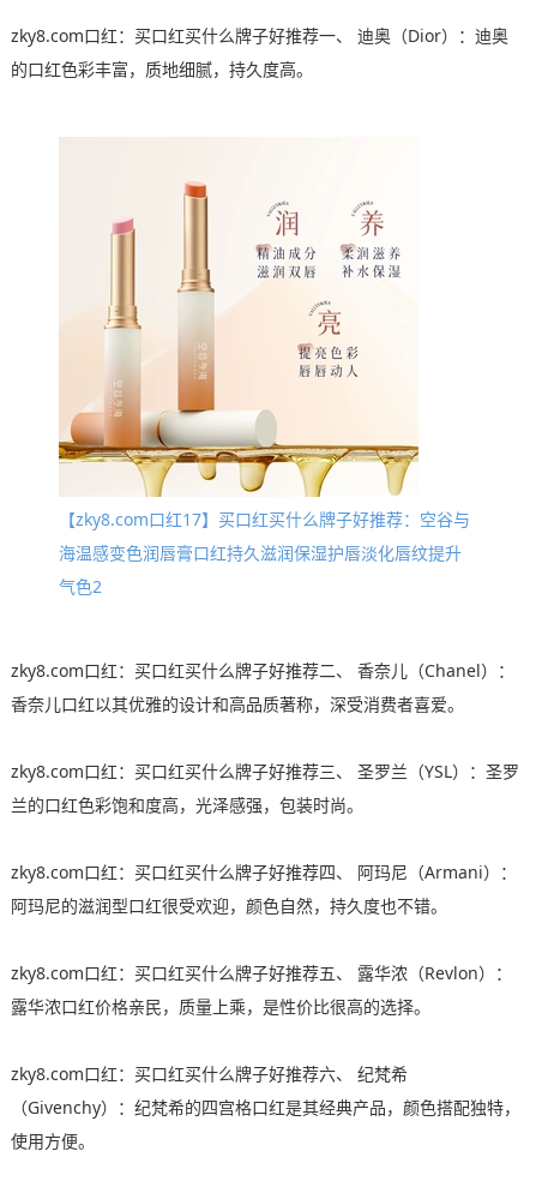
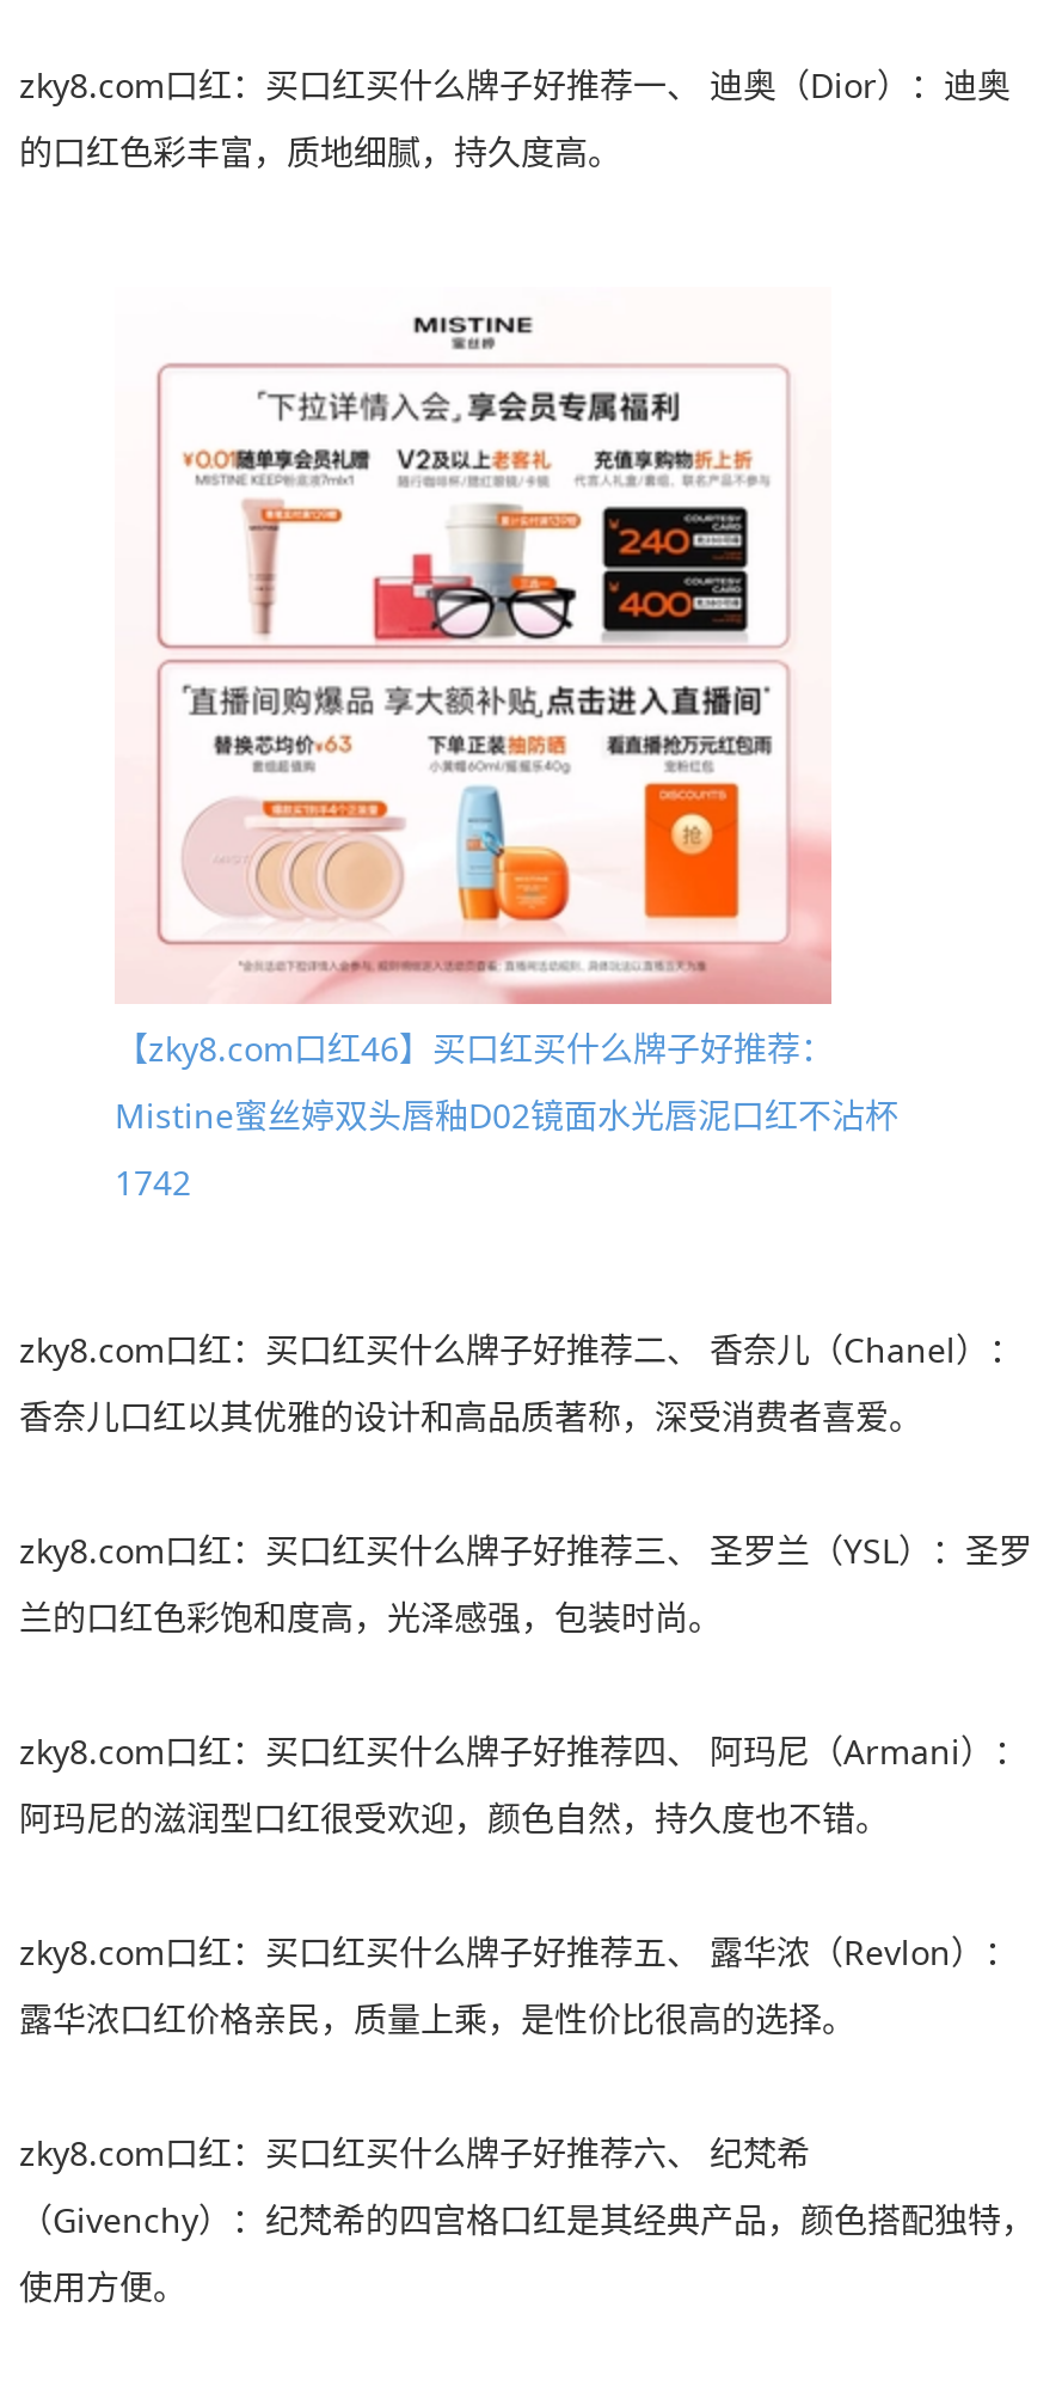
[58,138,470,531] [image] | 【zky8.com口红17】买口红买什么牌子好推荐：空谷与 -> [115,316,834,1072] [image] | 【zky8.com口红46】买口红买什么牌子好推荐：
[59,542,462,565] 海温感变色润唇膏口红持久滋润保湿护唇淡化唇纹提升 -> [115,1094,898,1139] Mistine蜜丝婷双头唇釉D02镜面水光唇泥口红不沾杯
[59,575,102,598] 气色2 -> [115,1161,191,1206] 1742

